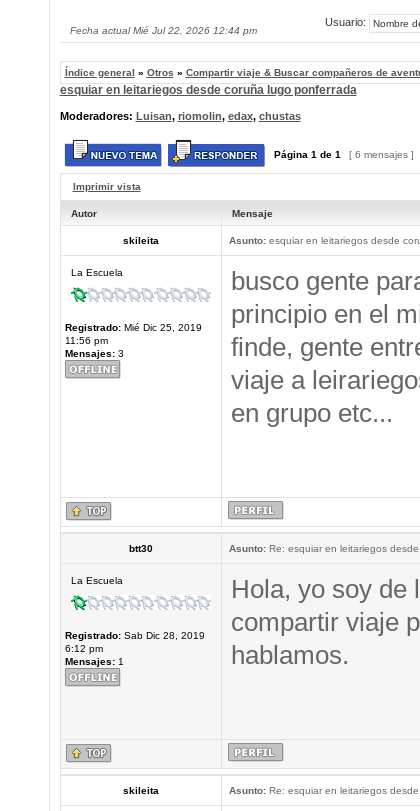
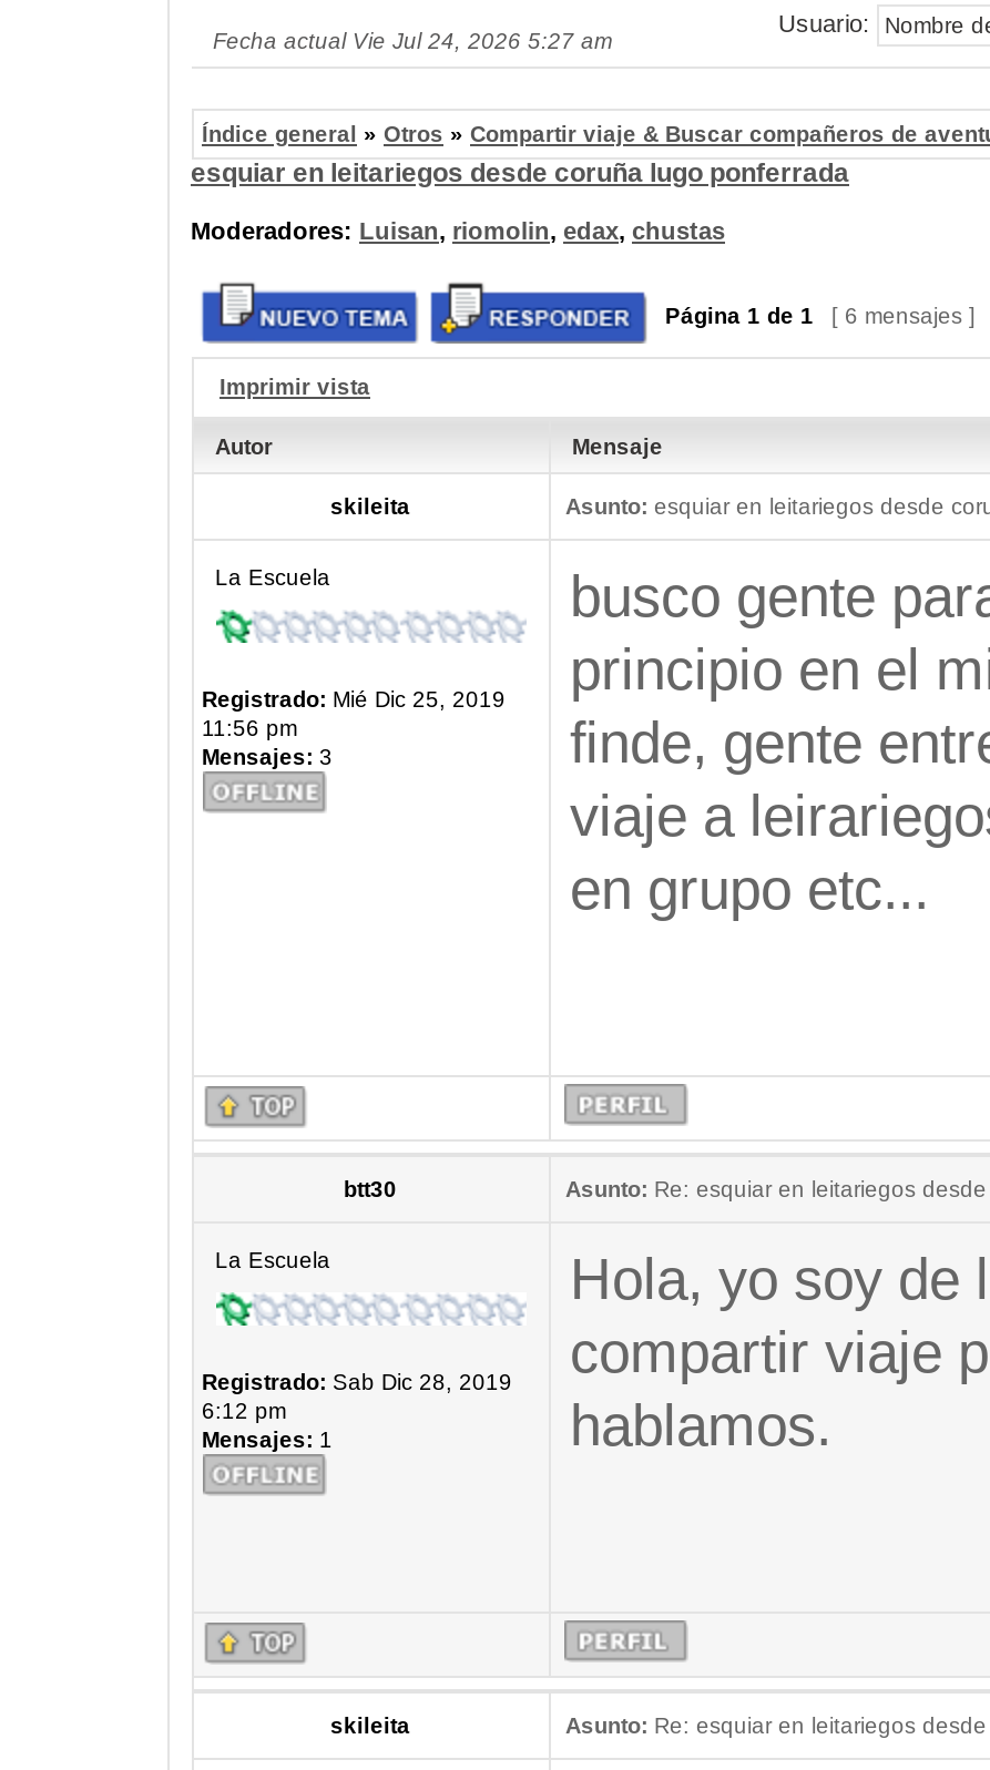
[69,25,256,36] Fecha actual Mié Jul 22, 2026 12:44 pm -> [213,29,612,53] Fecha actual Vie Jul 24, 2026 5:27 am

